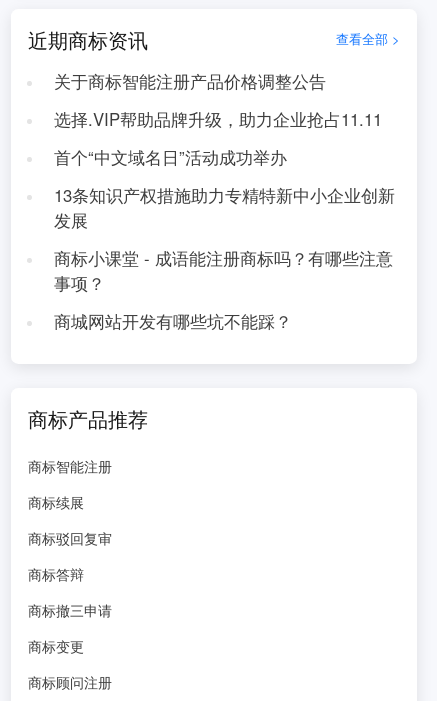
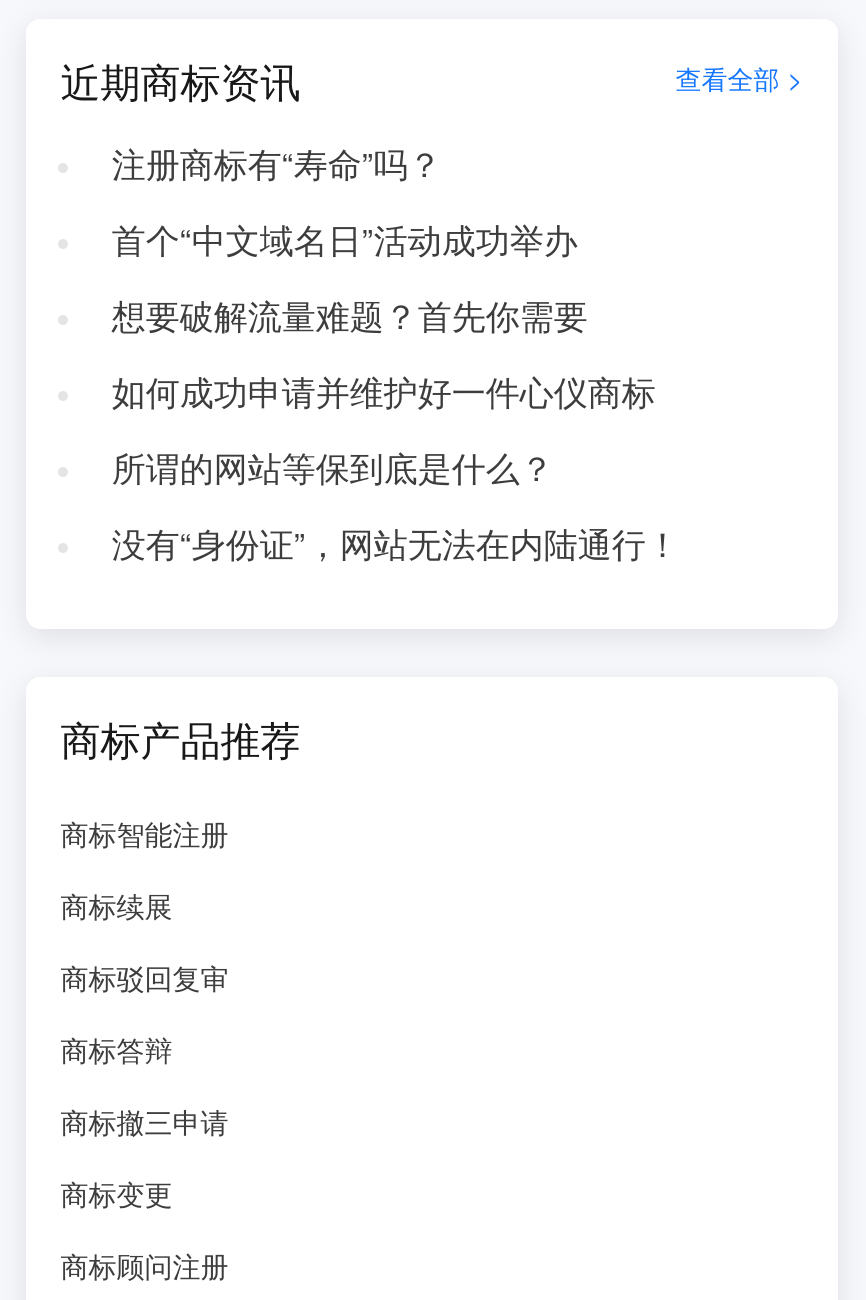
[54,69,382,131] 关于商标智能注册产品价格调整公告 | 选择.VIP帮助品牌升级，助力企业抢占11.11 -> [112,139,442,187] 注册商标有“寿命”吗？
[54,183,395,333] 13条知识产权措施助力专精特新中小企业创新 | 发展 | 商标小课堂 - 成语能注册商标吗？有哪些注意 | 事项？ | 商城网站开发有哪些坑不能踩？ -> [112,291,680,567] 想要破解流量难题？首先你需要 | 如何成功申请并维护好一件心仪商标 | 所谓的网站等保到底是什么？ | 没有“身份证”，网站无法在内陆通行！

